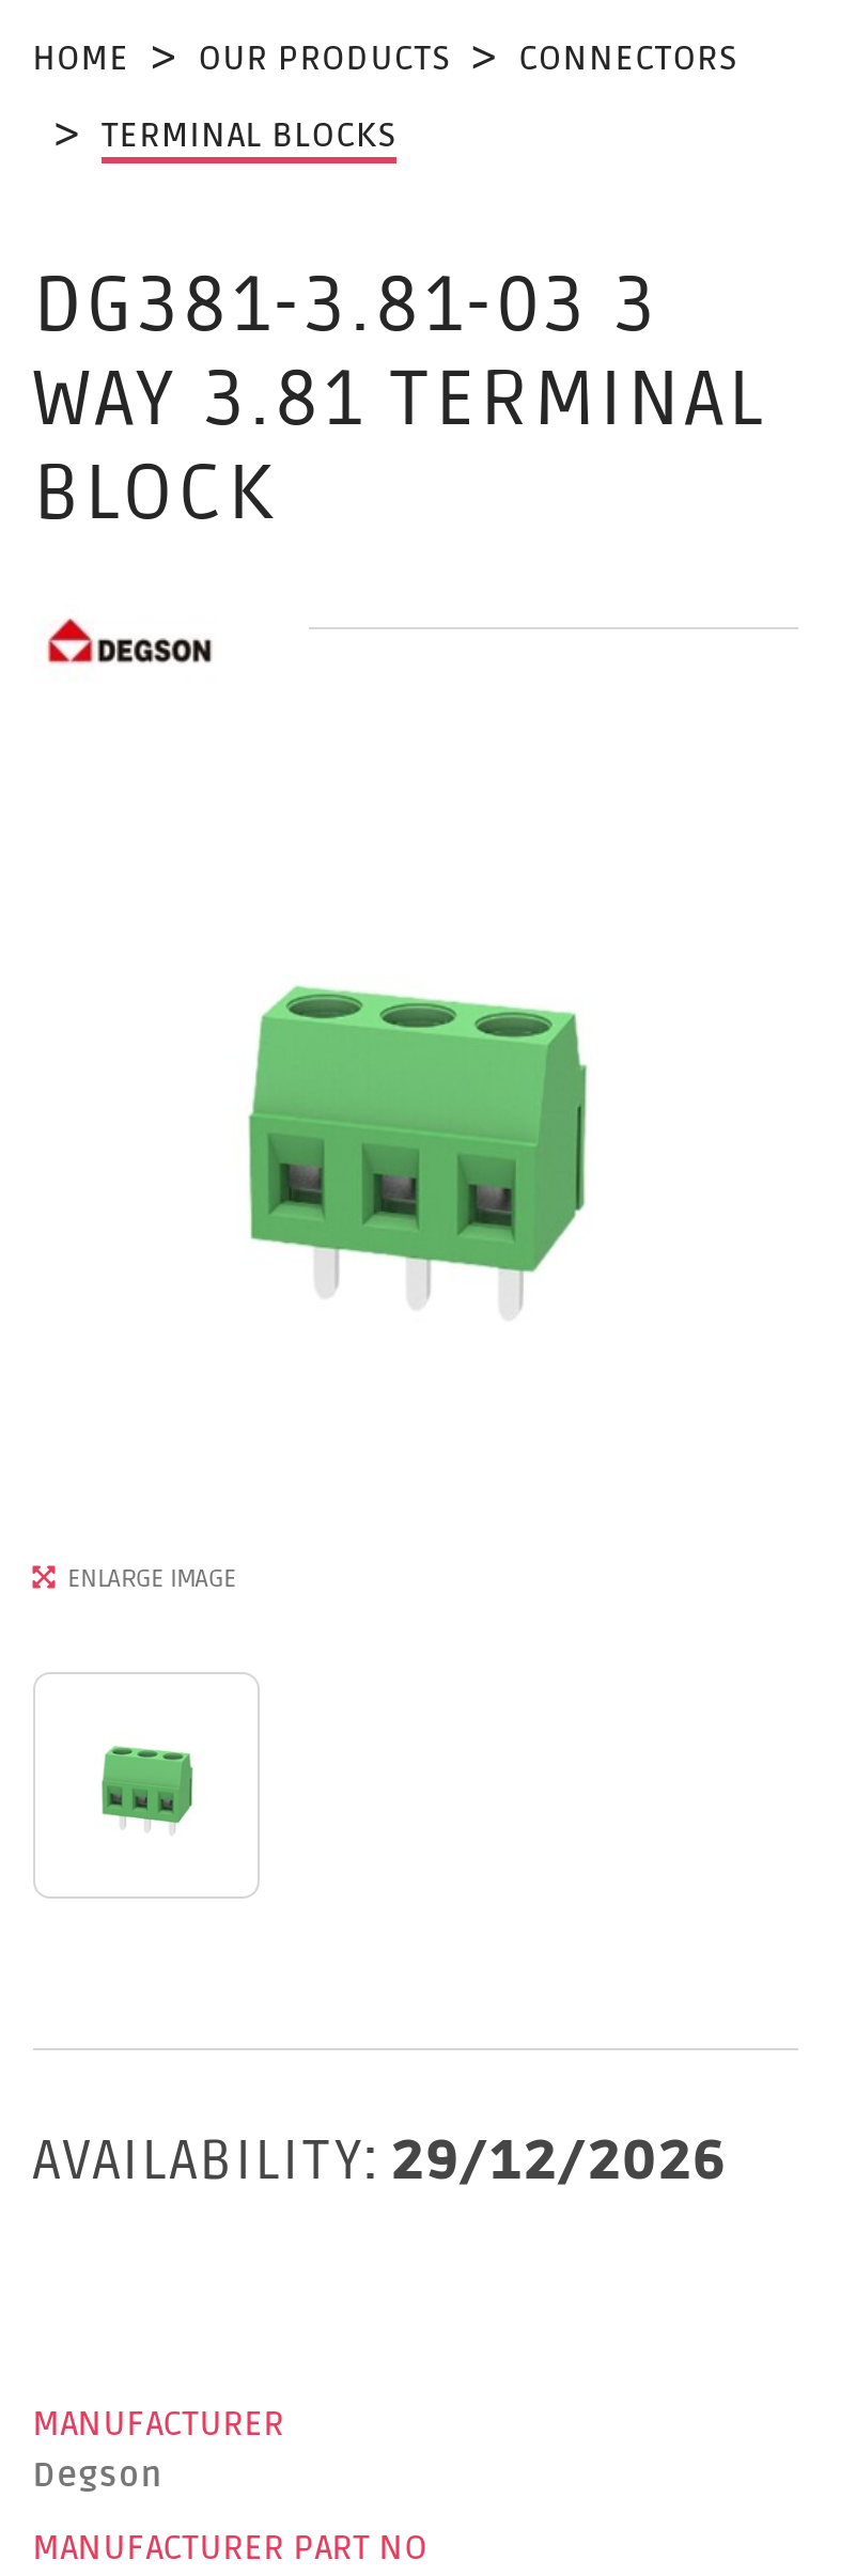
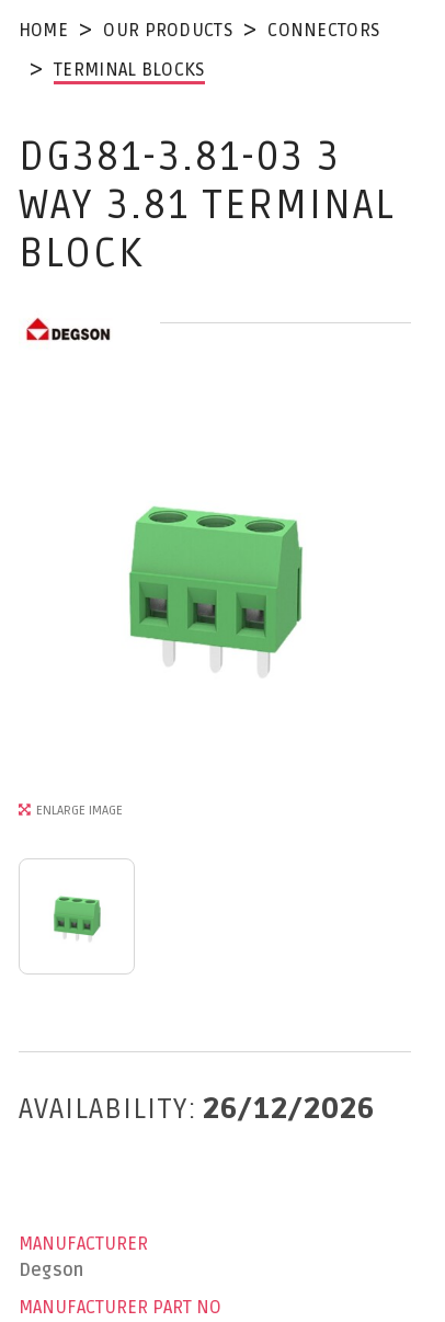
[33,2127,727,2196] AVAILABILITY: 29/12/2026 -> [18,1092,375,1127] AVAILABILITY: 26/12/2026

